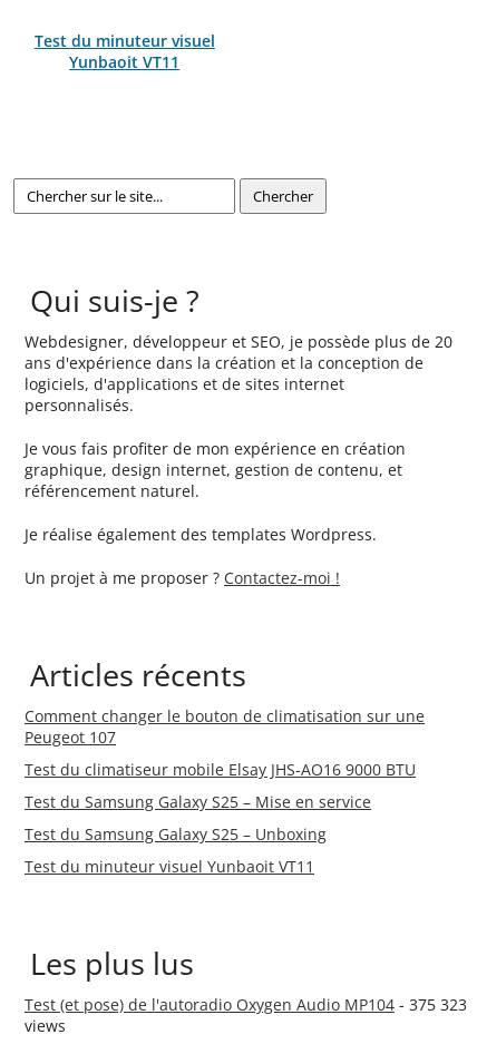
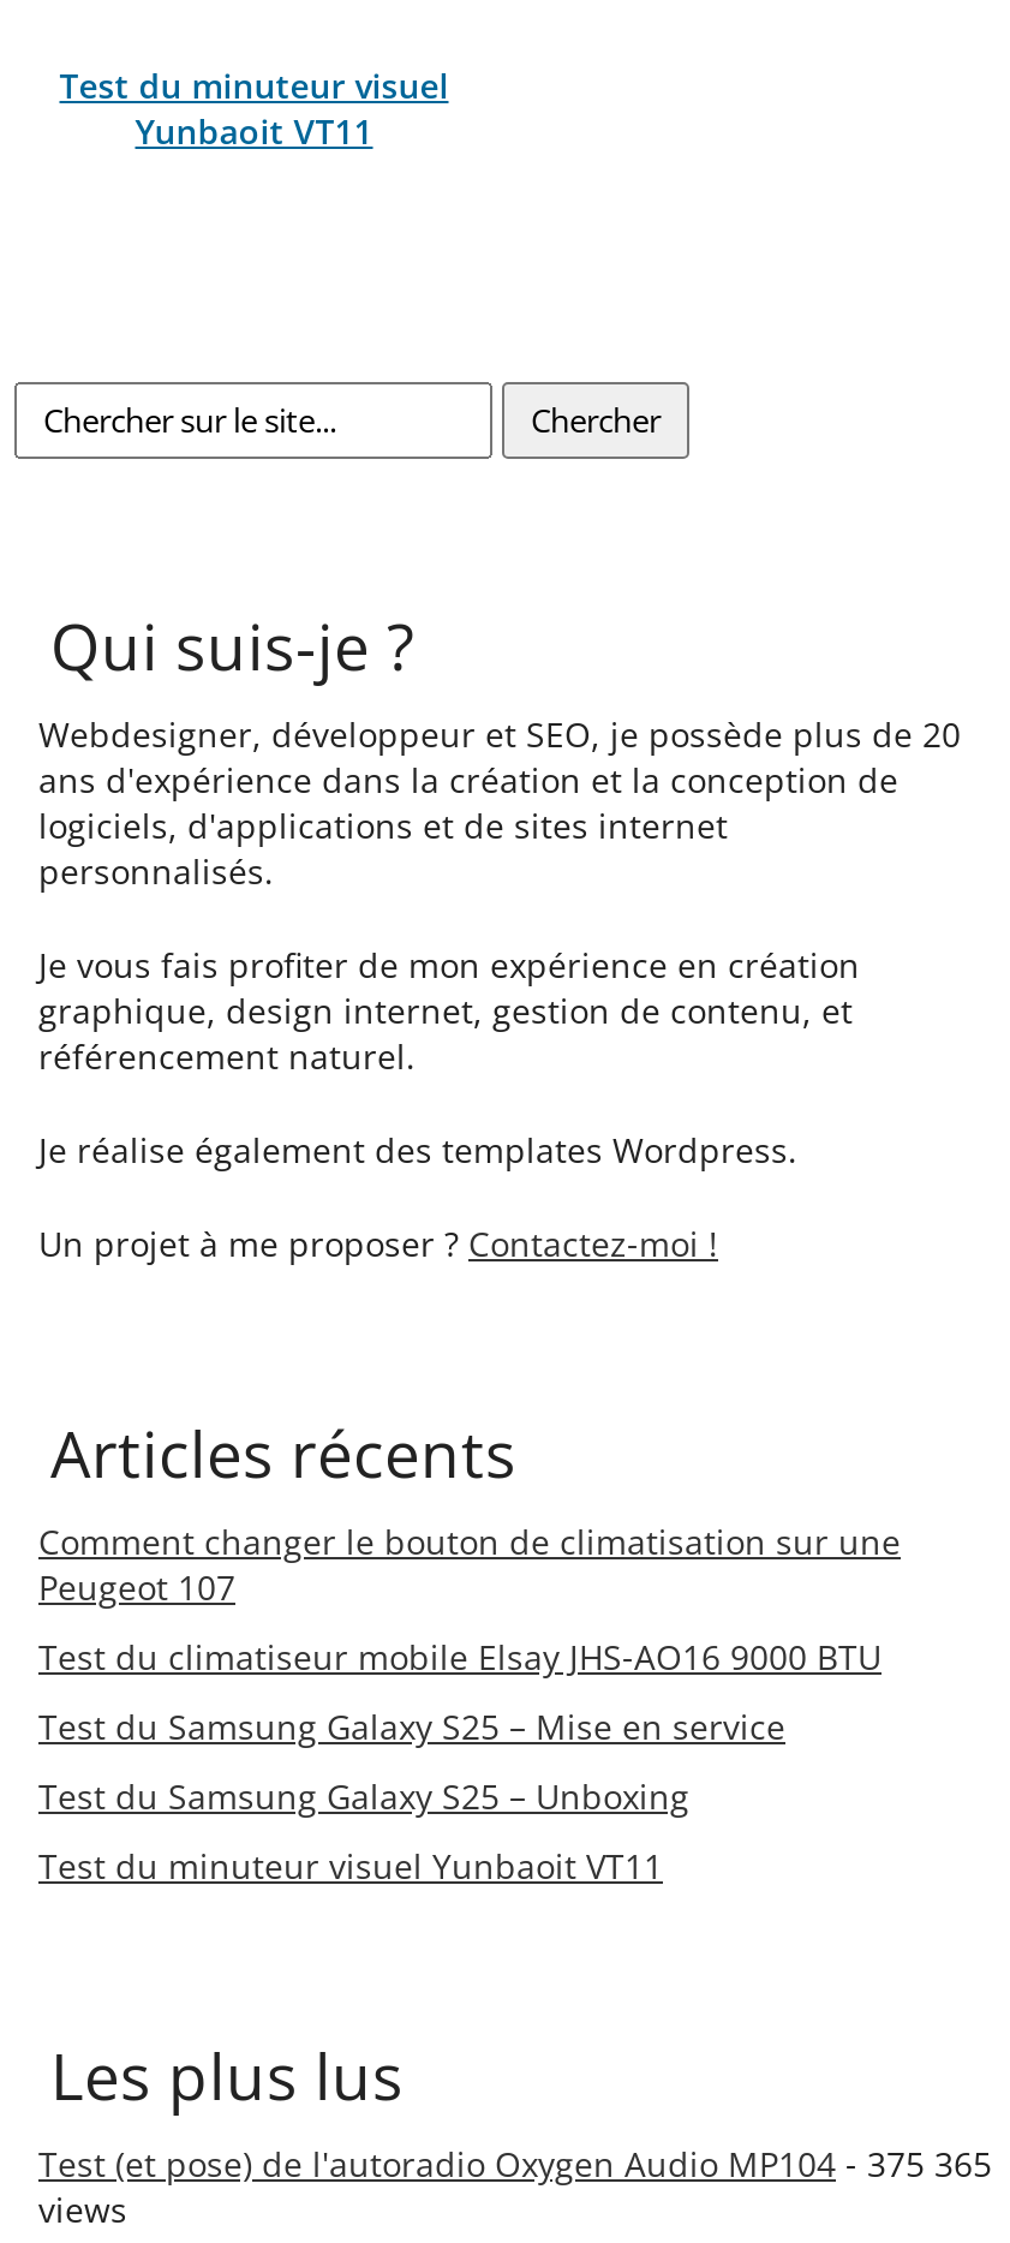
[25,994,467,1015] Test (et pose) de l'autoradio Oxygen Audio MP104 - 375 323 -> [38,2141,992,2187] Test (et pose) de l'autoradio Oxygen Audio MP104 - 375 365

